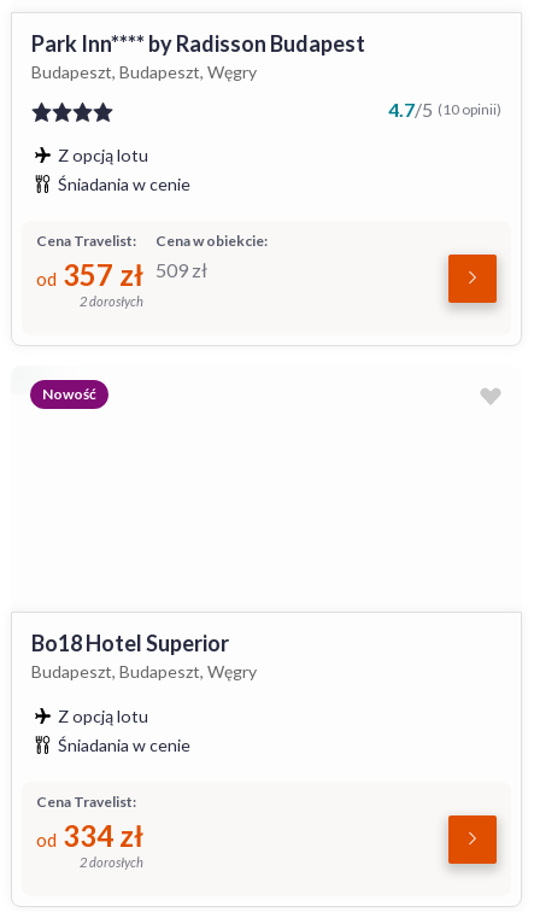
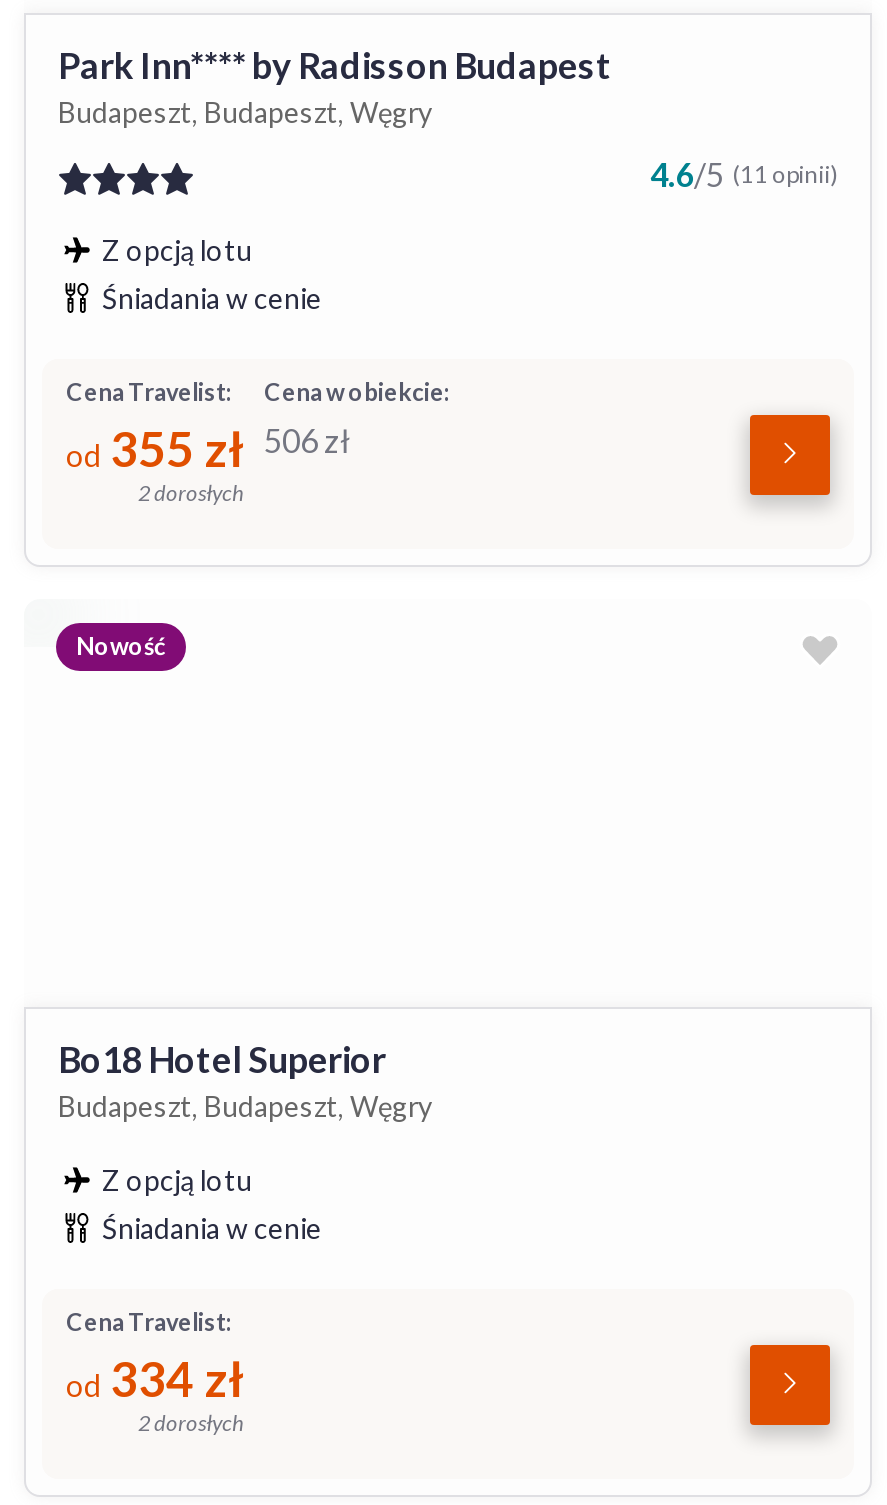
[388,98,501,121] 4.7/5 (10 opinii) -> [650,155,838,193] 4.6/5 (11 opinii)
[36,257,143,292] od 357 zł -> [66,419,244,477] od 355 zł
[155,258,207,281] 509 zł -> [264,421,350,459] 506 zł

